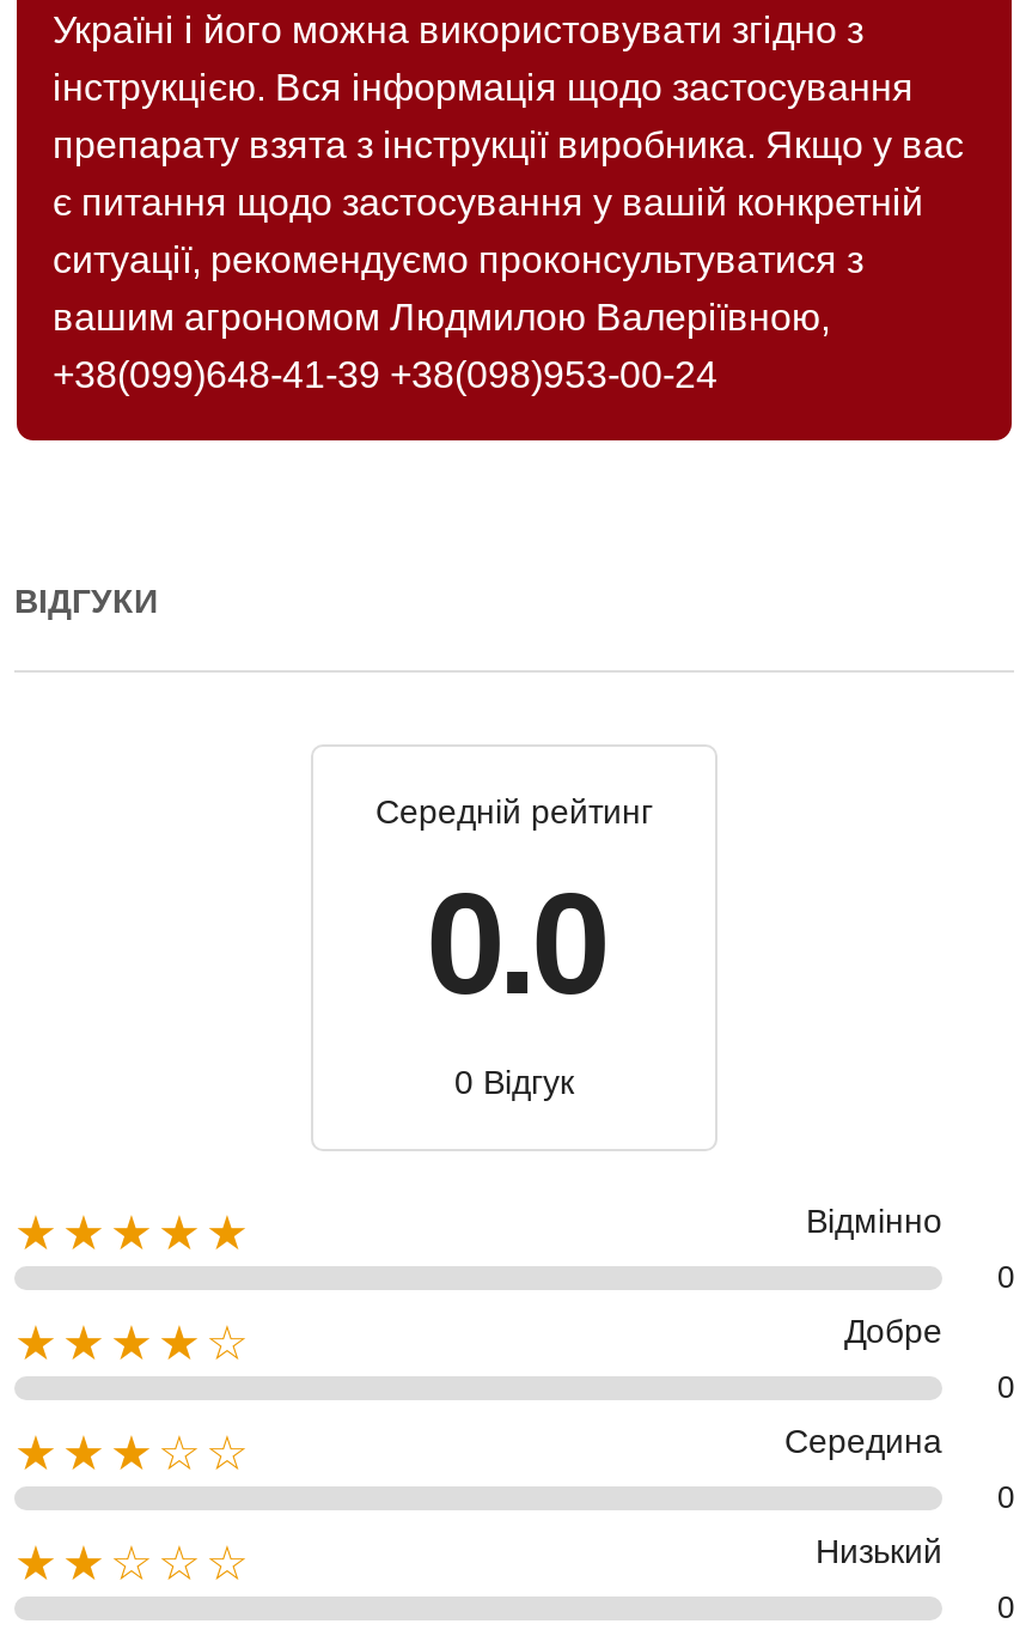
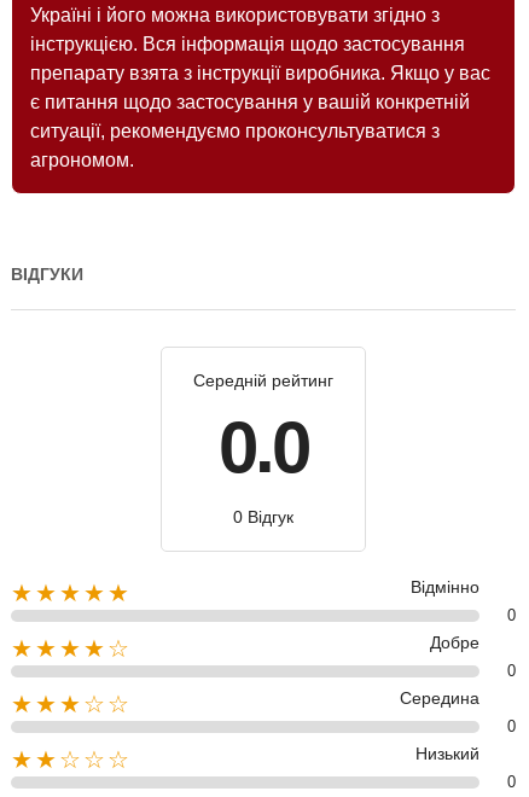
[53,297,830,395] вашим агрономом Людмилою Валеріївною, | +38(099)648-41-39 +38(098)953-00-24 -> [30,150,134,170] агрономом.

